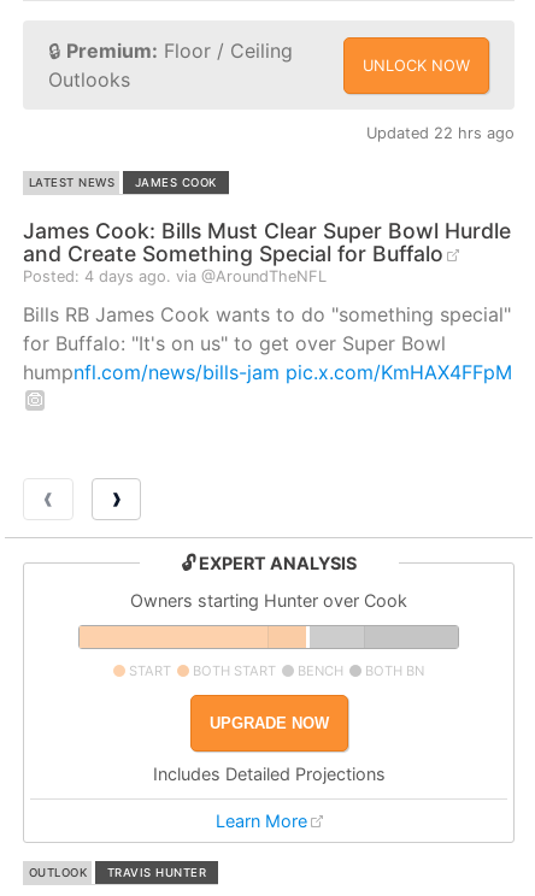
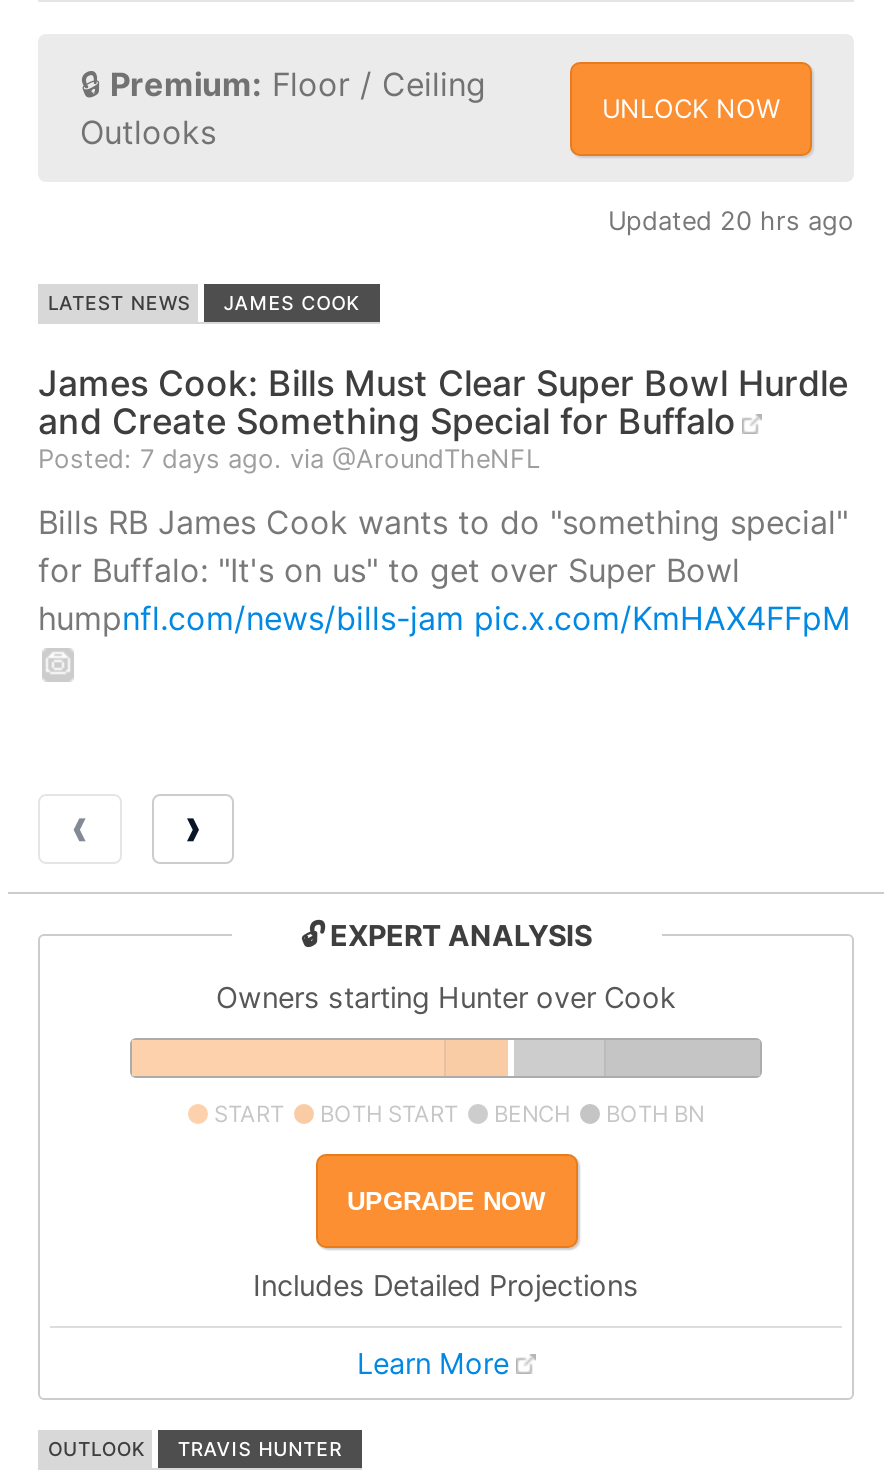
[366,124,515,142] Updated 22 hrs ago -> [608,206,854,236] Updated 20 hrs ago
[23,267,327,285] Posted: 4 days ago. via @AroundTheNFL -> [38,444,540,474] Posted: 7 days ago. via @AroundTheNFL

